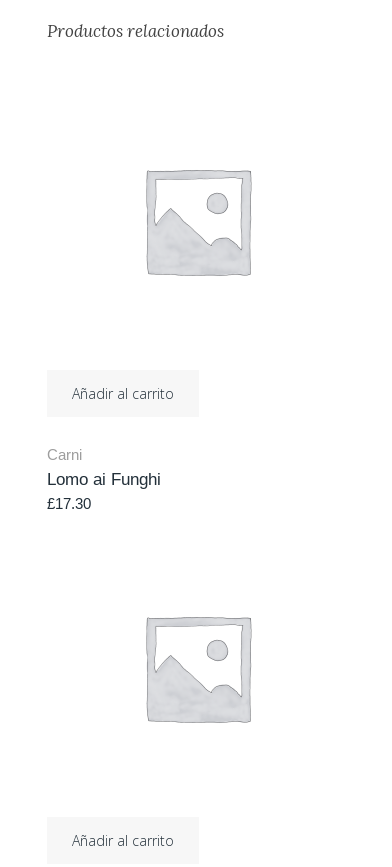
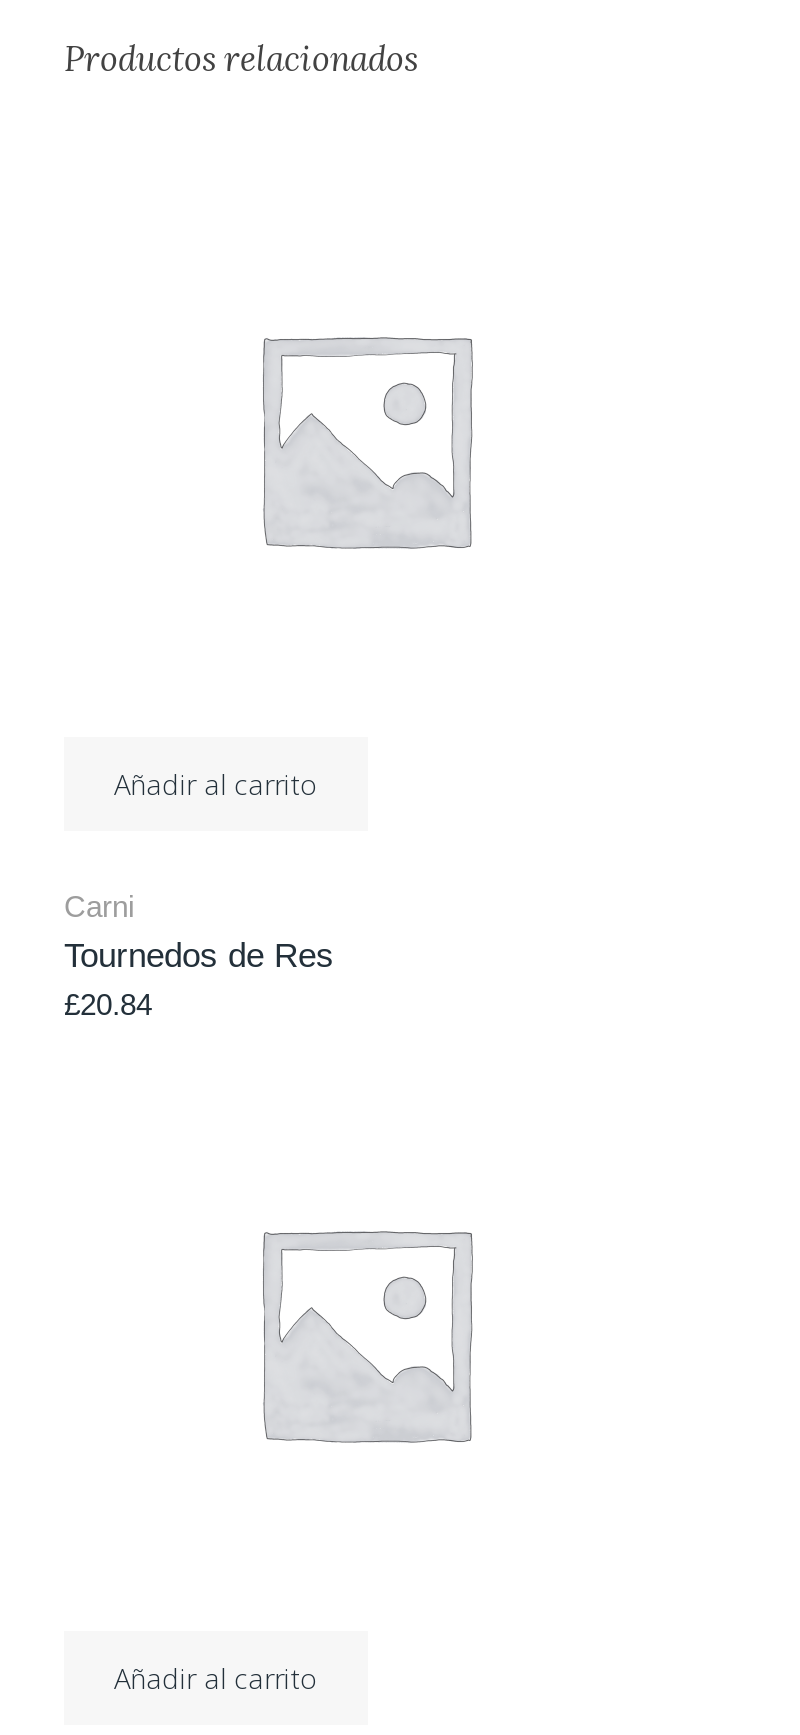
[47,470,161,512] Lomo ai Funghi | £17.30 -> [64,937,334,1021] Tournedos de Res | £20.84

